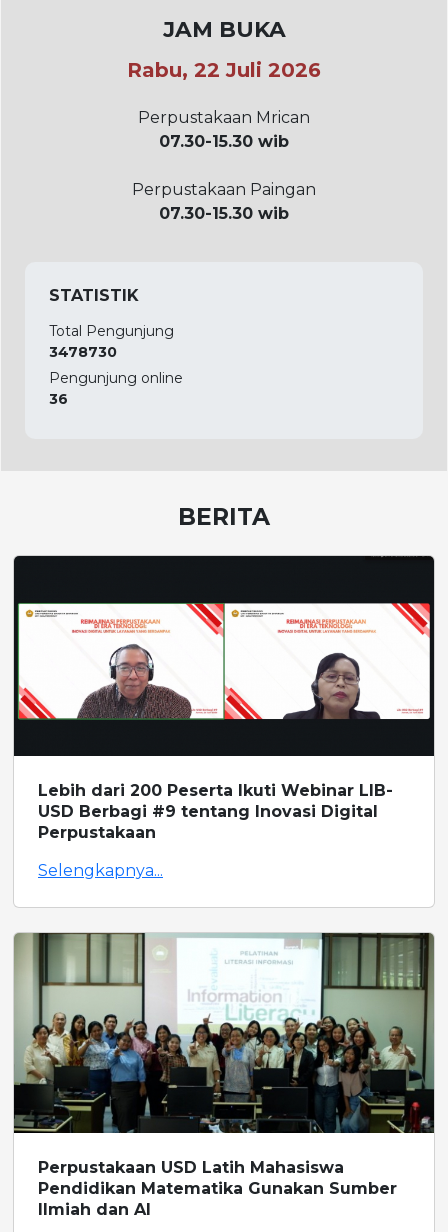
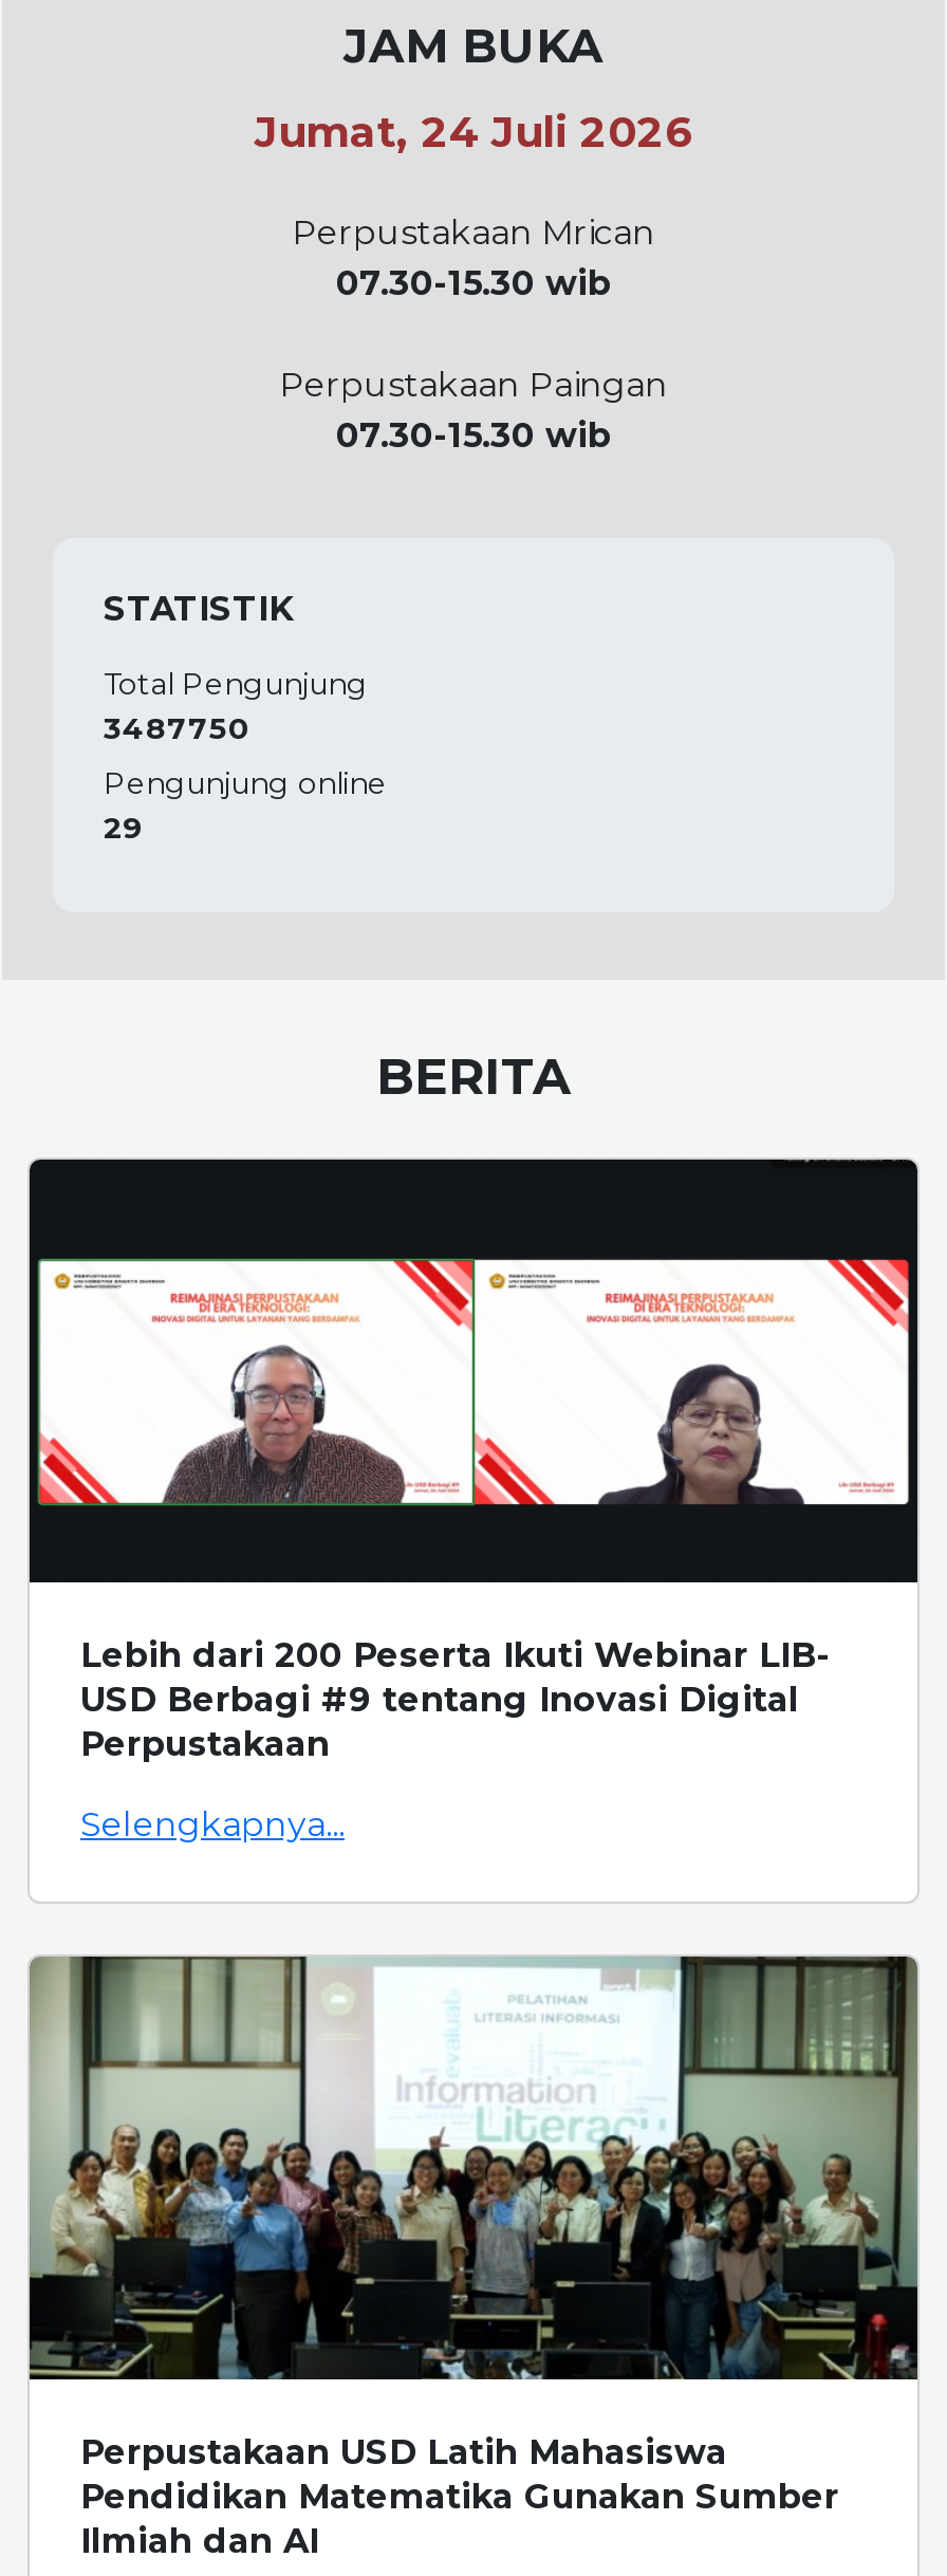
[127,58,321,82] Rabu, 22 Juli 2026 -> [255,107,692,158] Jumat, 24 Juli 2026
[49,343,117,361] 3478730 -> [104,710,249,748] 3487750
[49,390,68,408] 36 -> [104,809,144,847] 29

